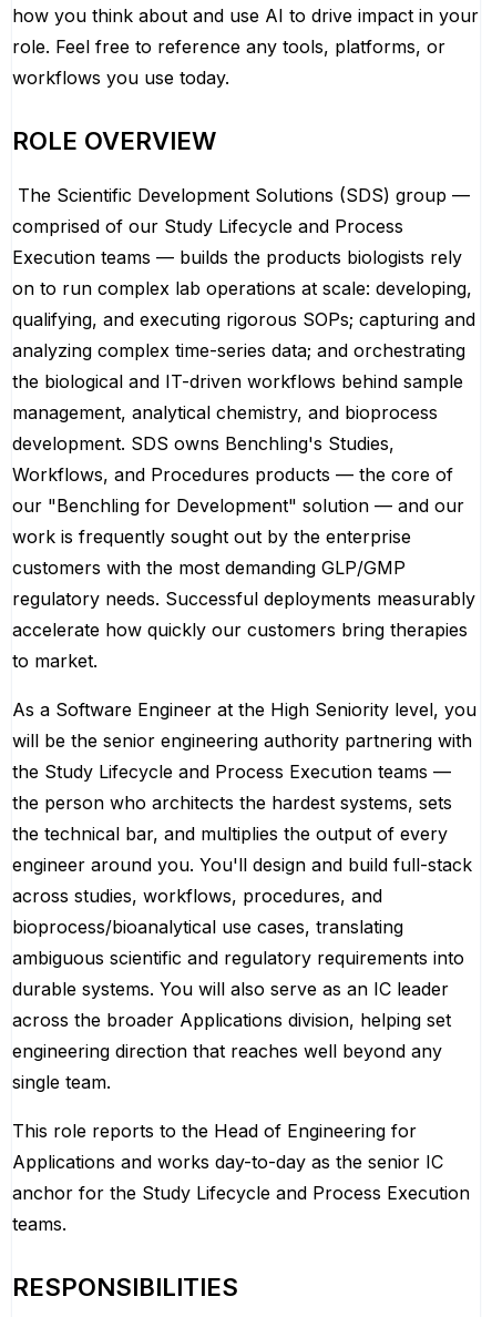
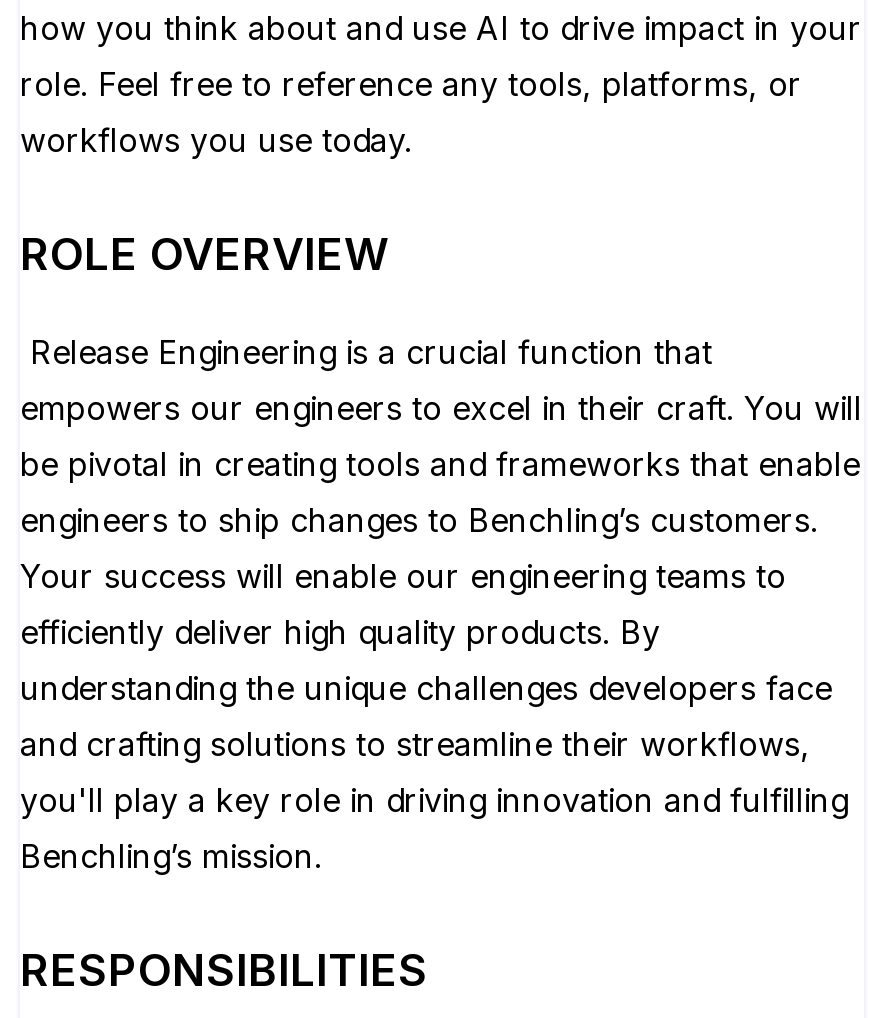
[12,184,476,1235] The Scientific Development Solutions (SDS) group — | comprised of our Study Lifecycle and Process | Execution teams — builds the products biologists rely | on to run complex lab operations at scale: developing, | qualifying, and executing rigorous SOPs; capturing and | analyzing complex time-series data; and orchestrating | the biological and IT-driven workflows behind sample | management, analytical chemistry, and bioprocess | development. SDS owns Benchling's Studies, | Workflows, and Procedures products — the core of | our "Benchling for Development" solution — and our | work is frequently sought out by the enterprise | customers with the most demanding GLP/GMP | regulatory needs. Successful deployments measurably | accelerate how quickly our customers bring therapies | to market. | As a Software Engineer at the High Seniority level, you | will be the senior engineering authority partnering with | the Study Lifecycle and Process Execution teams — | the person who architects the hardest systems, sets | the technical bar, and multiplies the output of every | engineer around you. You'll design and build full-stack | across studies, workflows, procedures, and | bioprocess/bioanalytical use cases, translating | ambiguous scientific and regulatory requirements into | durable systems. You will also serve as an IC leader | across the broader Applications division, helping set | engineering direction that reaches well beyond any | single team. | This role reports to the Head of Engineering for | Applications and works day-to-day as the senior IC | anchor for the Study Lifecycle and Process Execution | teams. -> [20,333,862,877] Release Engineering is a crucial function that | empowers our engineers to excel in their craft. You will | be pivotal in creating tools and frameworks that enable | engineers to ship changes to Benchling’s customers. | Your success will enable our engineering teams to | efficiently deliver high quality products. By | understanding the unique challenges developers face | and crafting solutions to streamline their workflows, | you'll play a key role in driving innovation and fulfilling | Benchling’s mission.

